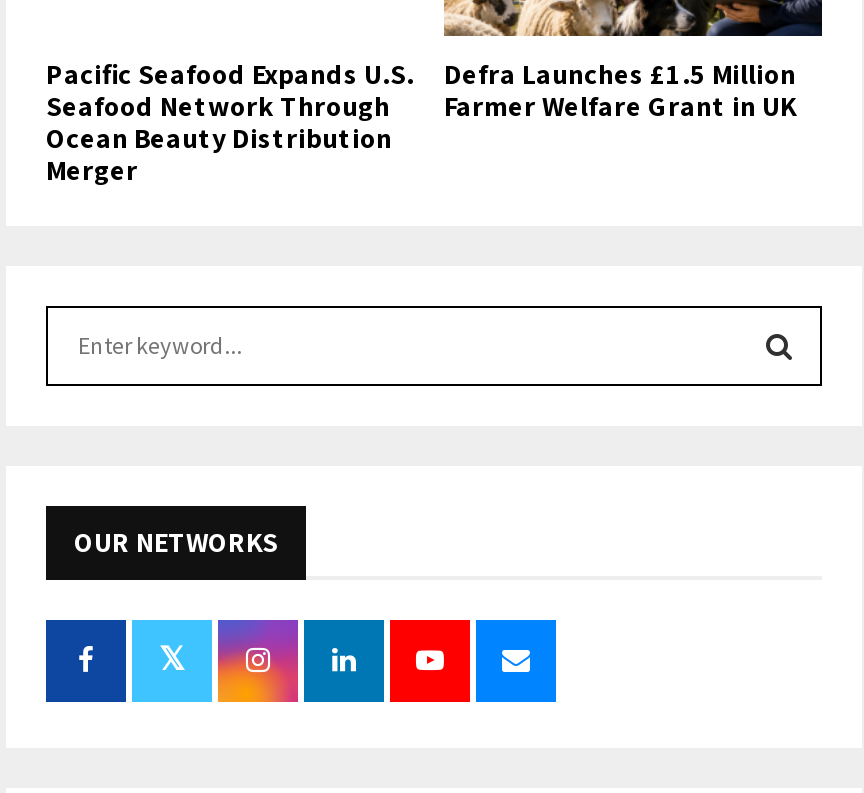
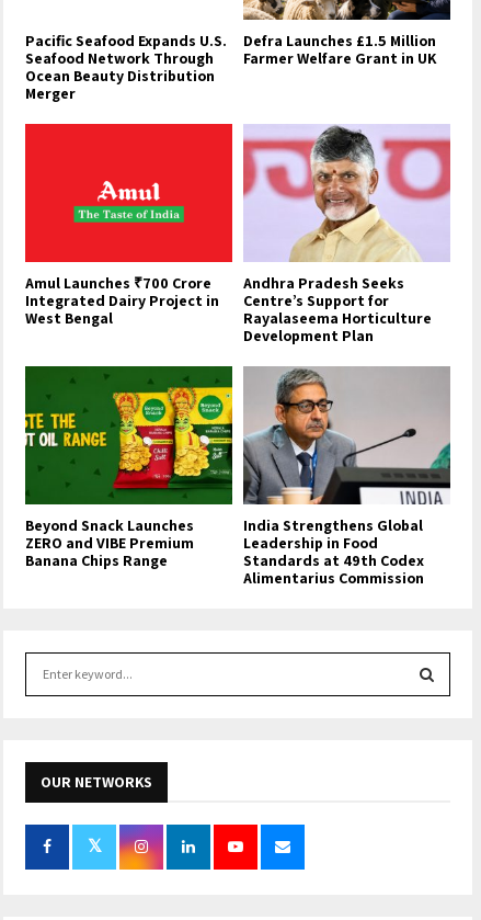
none -> [24,123,233,327] [image] | Amul Launches ₹700 Crore | Integrated Dairy Project in | West Bengal
none -> [24,365,233,570] [image] | Beyond Snack Launches | ZERO and VIBE Premium | Banana Chips Range
none -> [242,353,451,587] [image] | India Strengthens Global | Leadership in Food | Standards at 49th Codex | Alimentarius Commission
none -> [243,125,451,345] [image] | Andhra Pradesh Seeks | Centre’s Support for | Rayalaseema Horticulture | Development Plan

